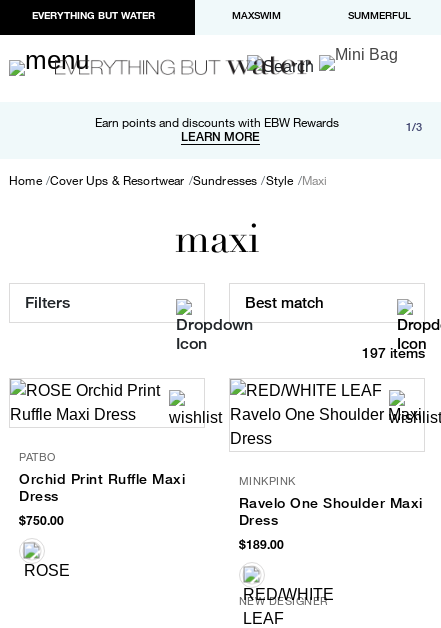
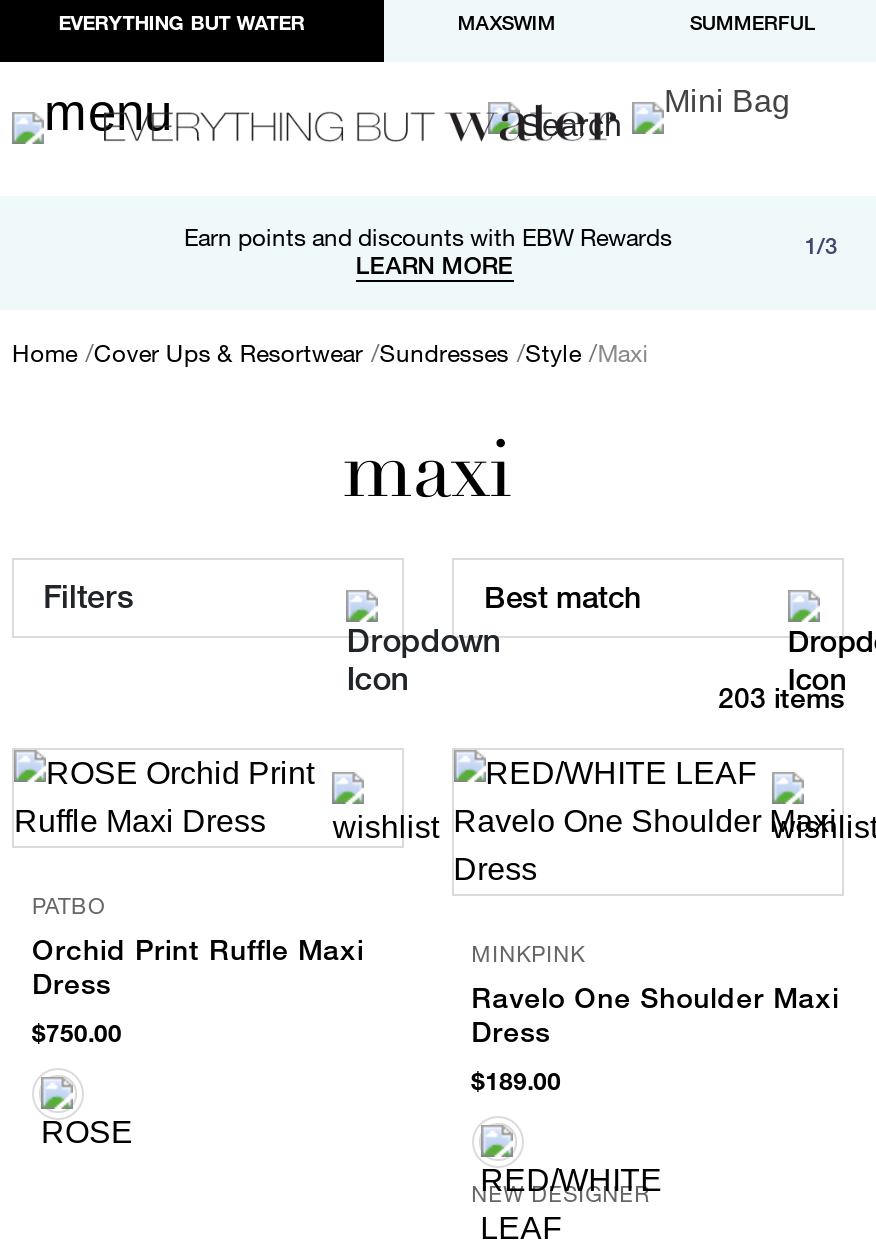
[362,345,425,361] 197 items -> [718,682,844,714] 203 items

